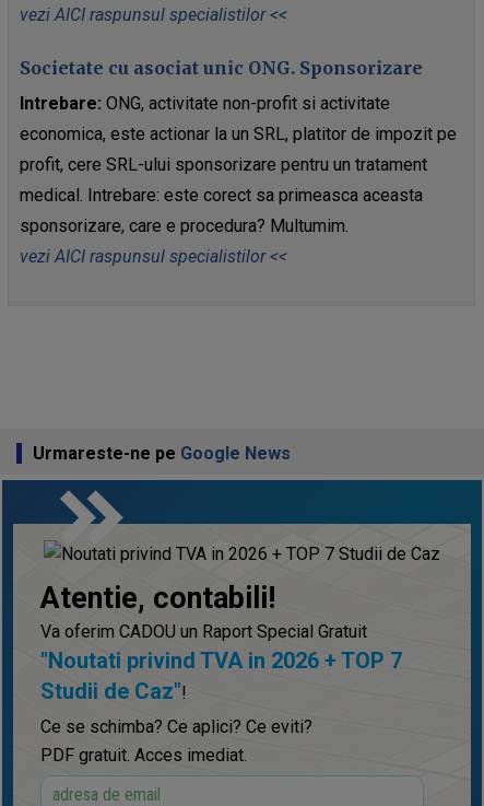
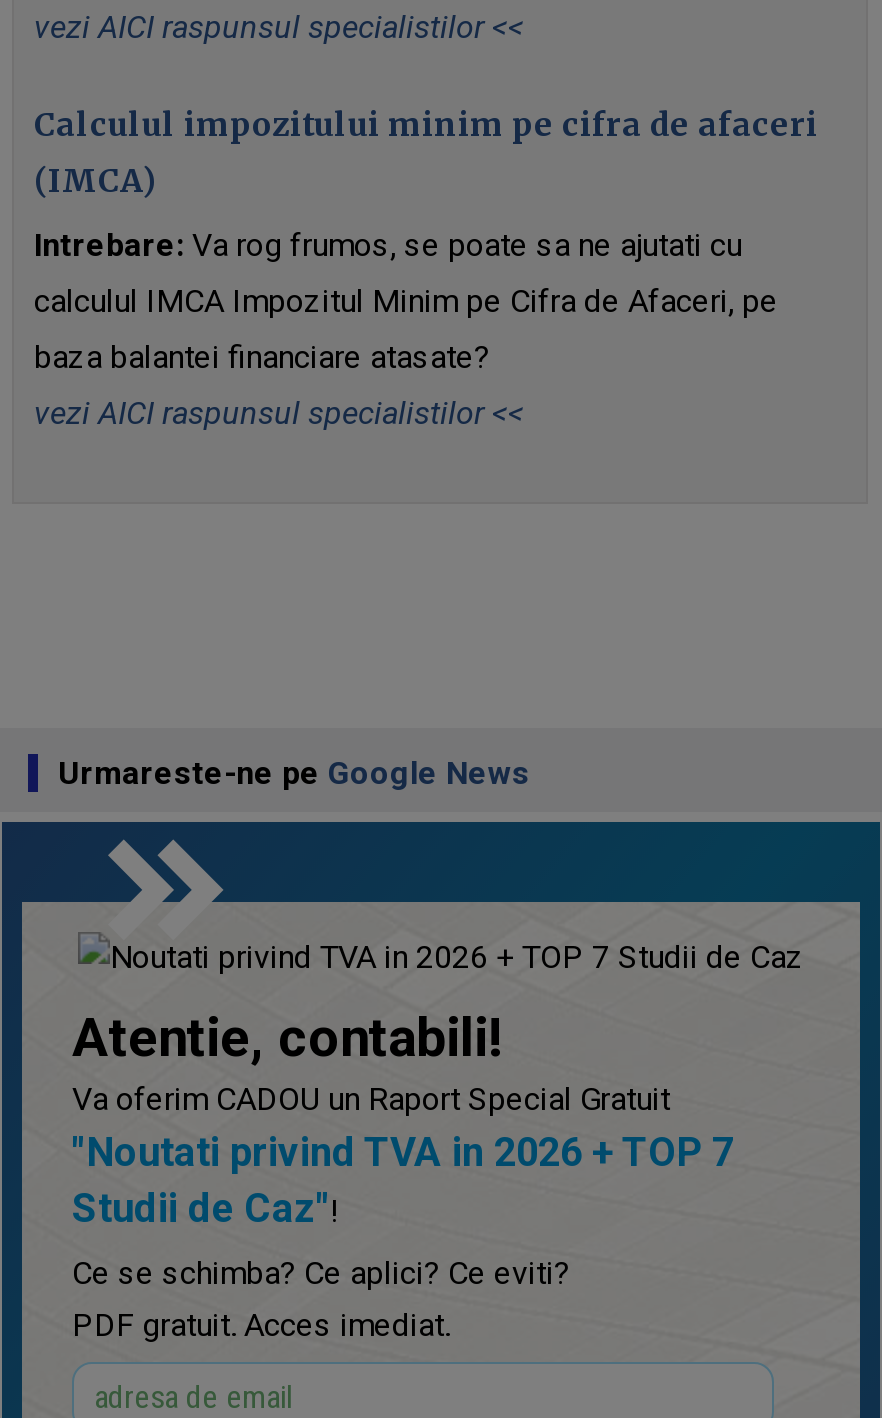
[20,57,457,237] Societate cu asociat unic ONG. Sponsorizare | Intrebare: ONG, activitate non-profit si activitate | economica, este actionar la un SRL, platitor de impozit pe | profit, cere SRL-ului sponsorizare pentru un tratament | medical. Intrebare: este corect sa primeasca aceasta | sponsorizare, care e procedura? Multumim. -> [34,105,818,377] Calculul impozitului minim pe cifra de afaceri | (IMCA) | Intrebare: Va rog frumos, se poate sa ne ajutati cu | calculul IMCA Impozitul Minim pe Cifra de Afaceri, pe | baza balantei financiare atasate?

